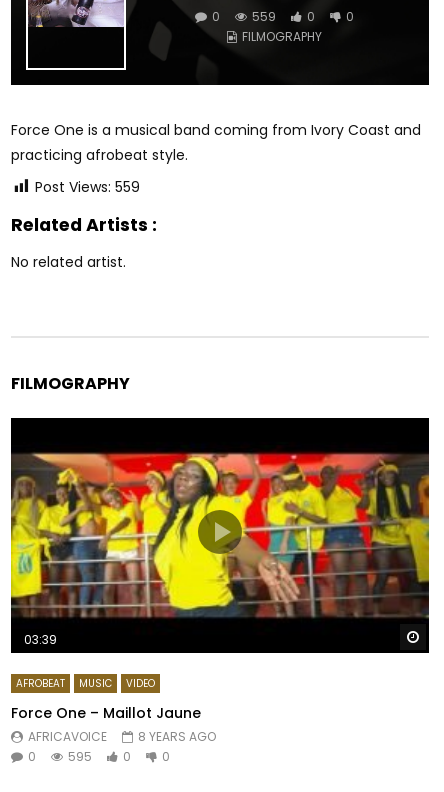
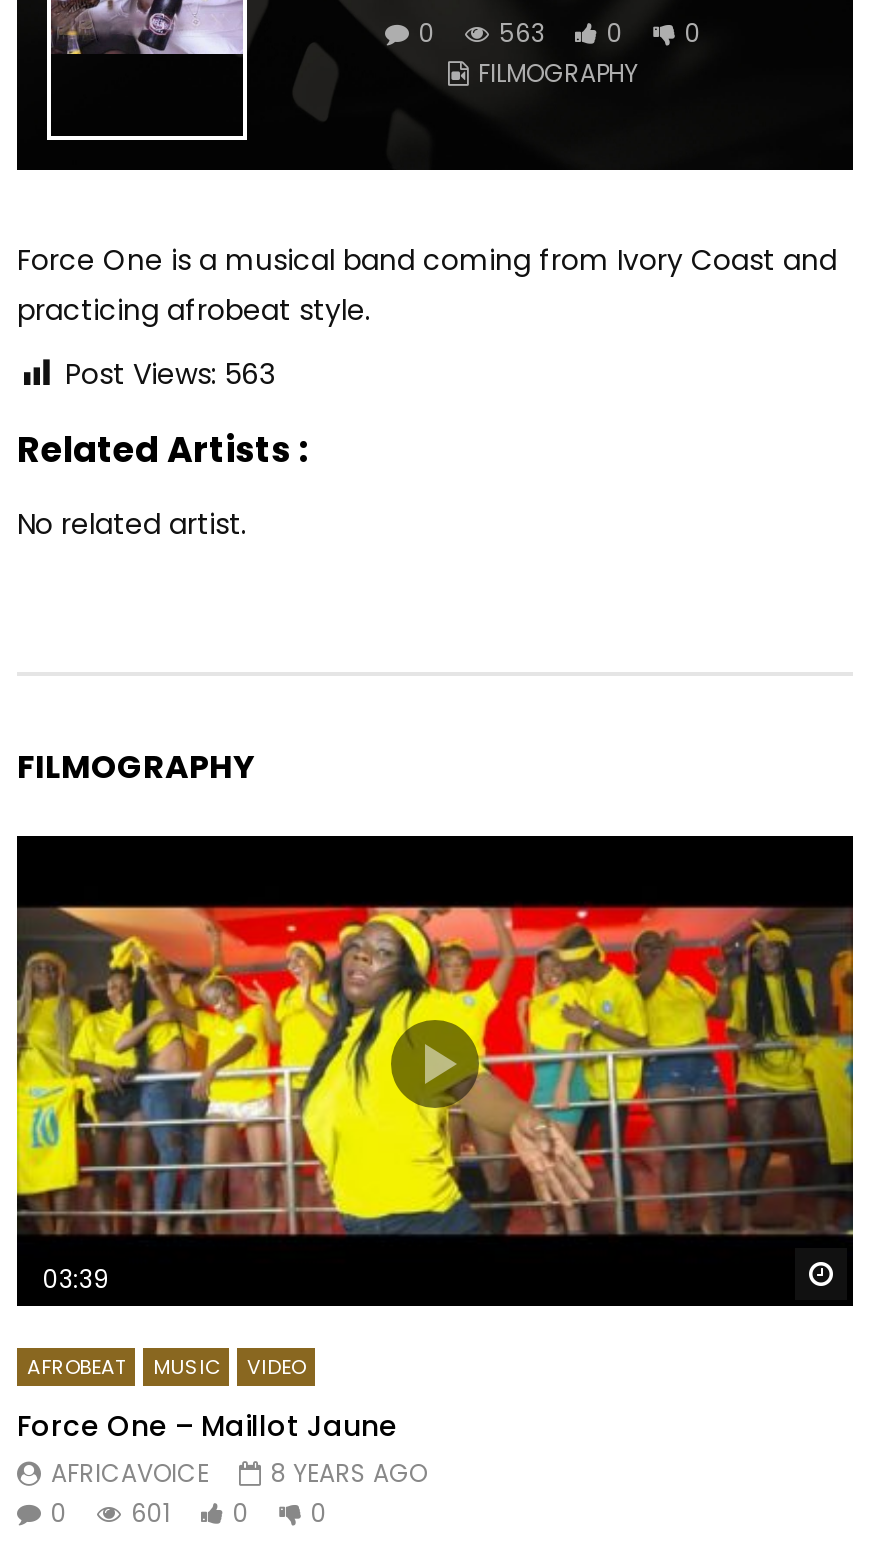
[211,8,353,25] 0 559 0 0 -> [419,16,701,50] 0 563 0 0
[35,177,140,197] Post Views: 559 -> [65,354,275,394] Post Views: 563
[28,748,170,765] 0 595 0 0 -> [51,1495,327,1529] 0 601 0 0

